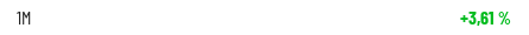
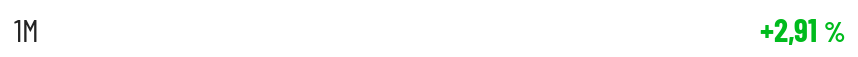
[460,6,511,28] +3,61% -> [760,10,846,48] +2,91%

